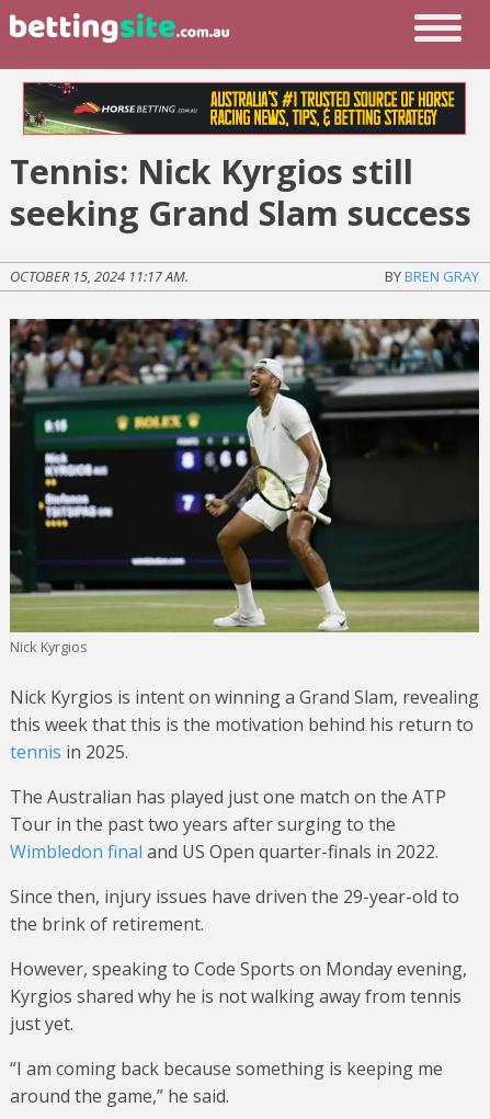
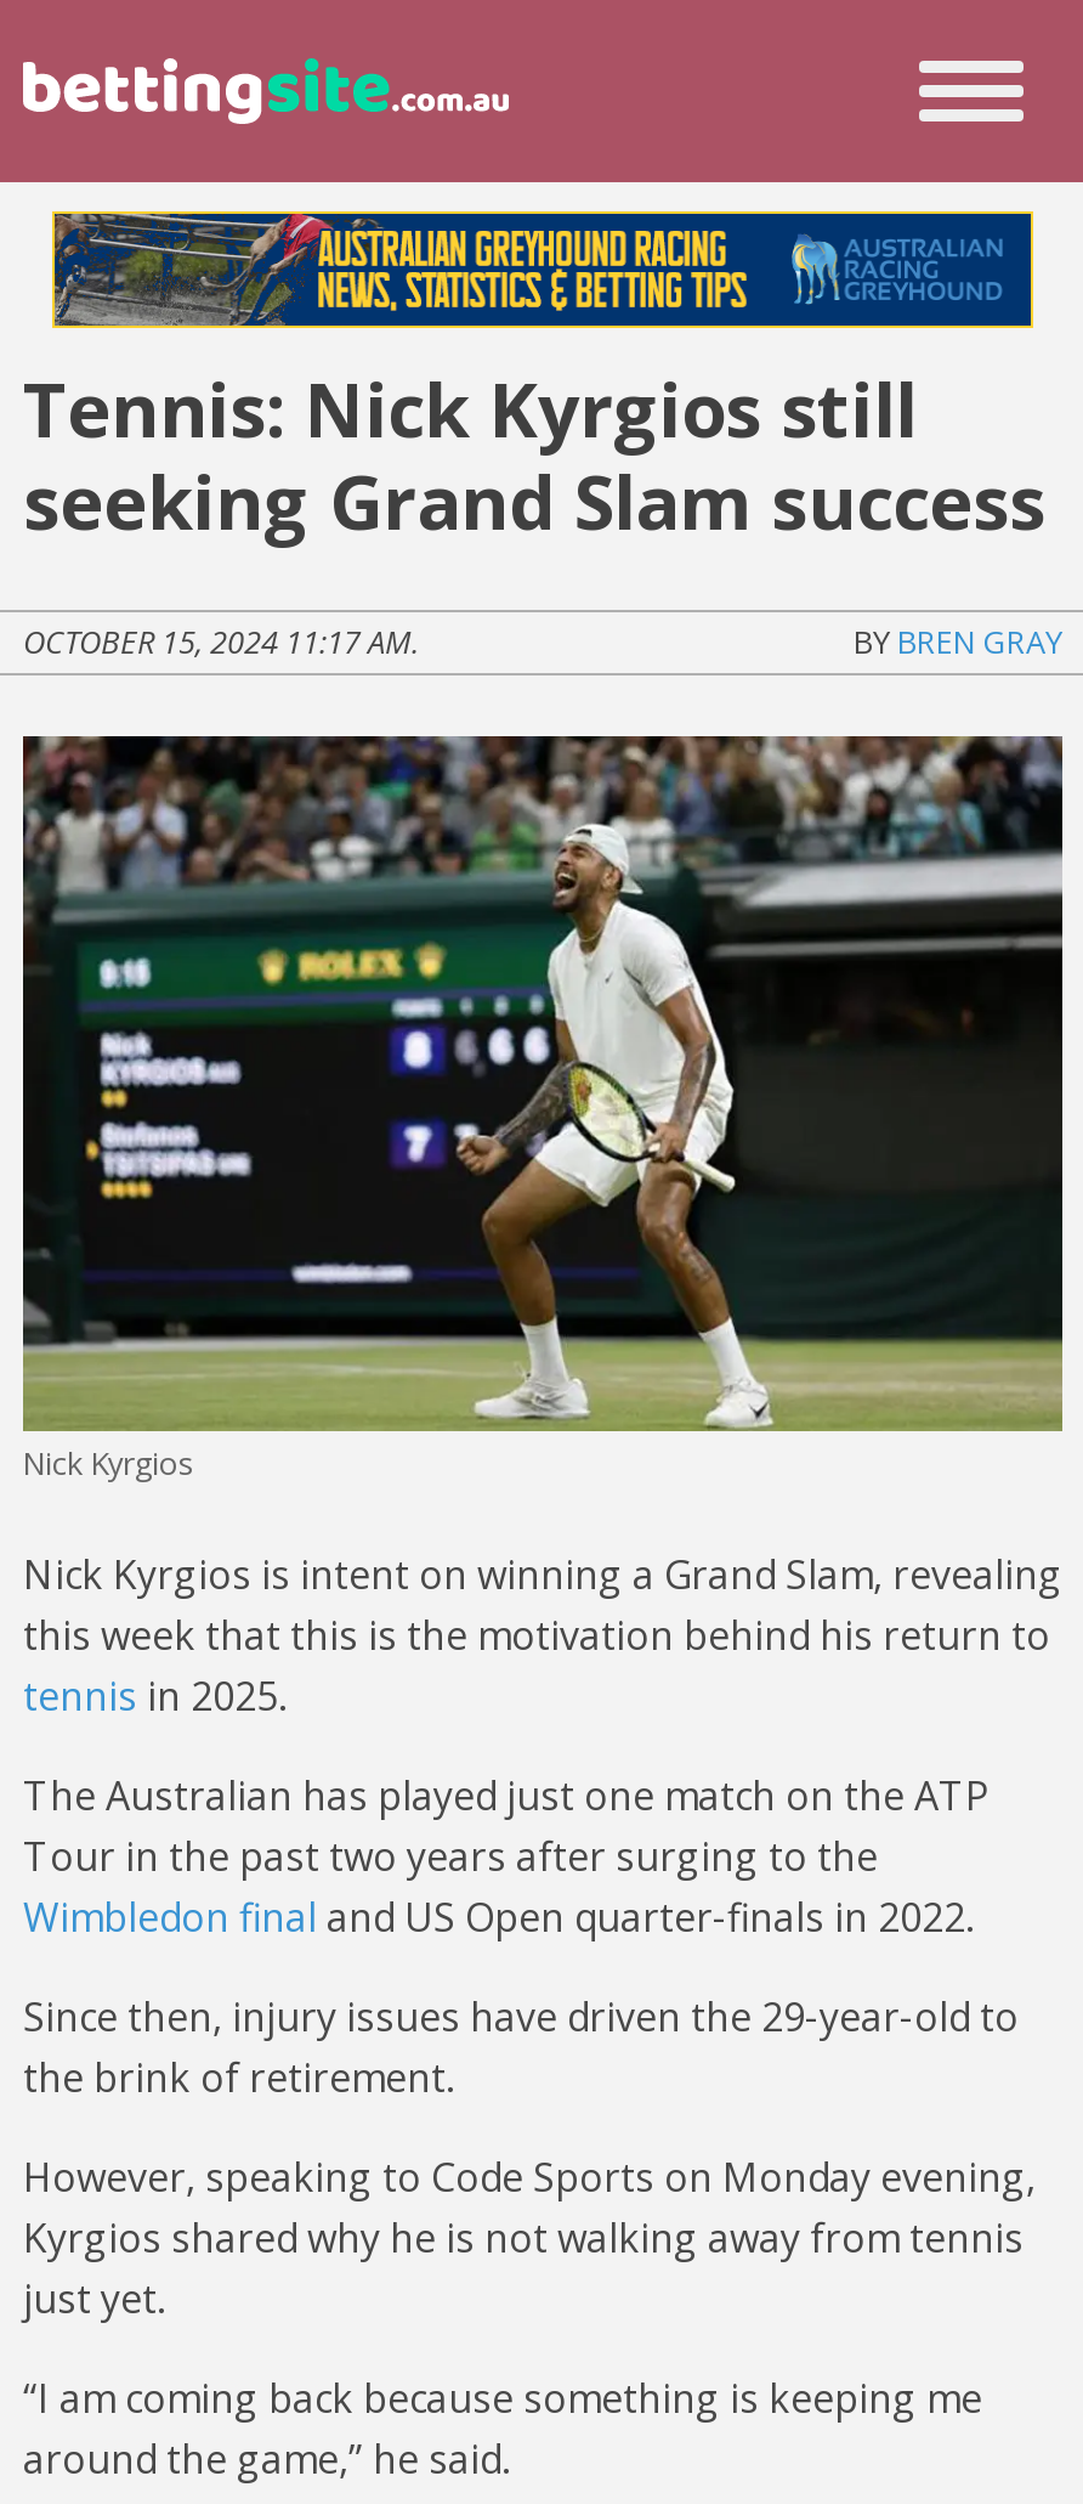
[22,81,467,136] [image] -> [50,209,1036,330] [image]

